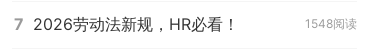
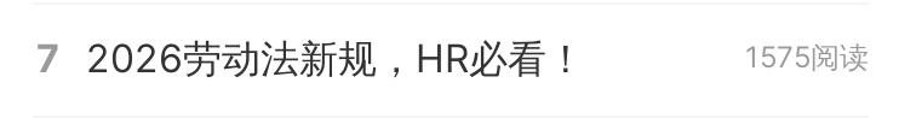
[305,16,357,31] 1548阅读 -> [745,39,869,76] 1575阅读

